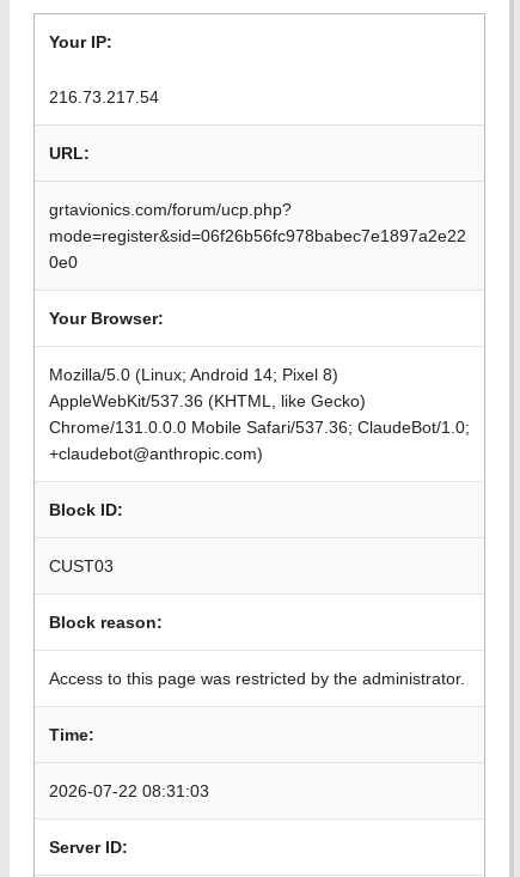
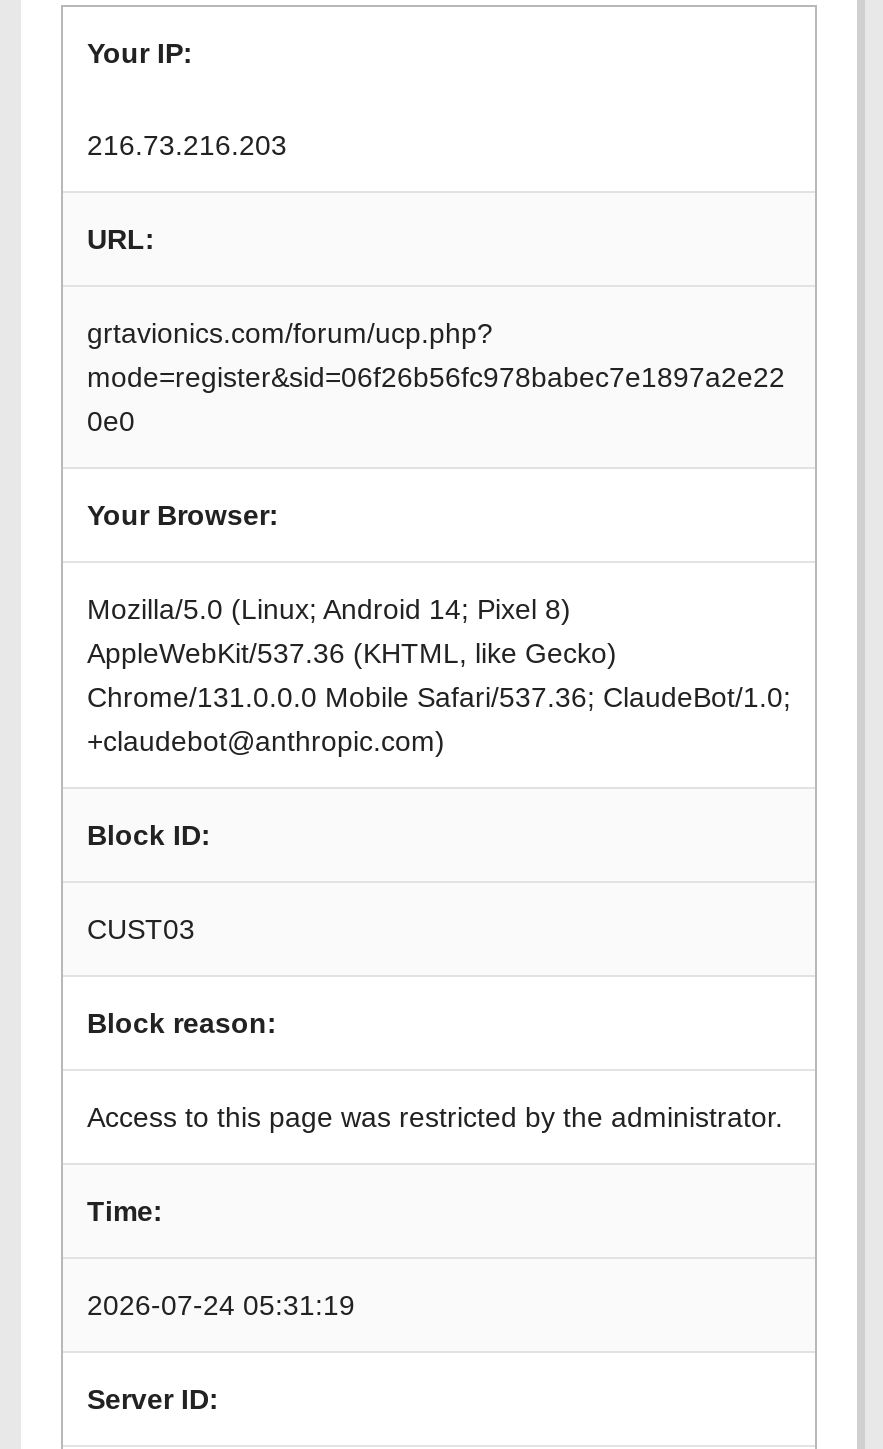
[49,87,159,106] 216.73.217.54 -> [87,129,287,161] 216.73.216.203
[49,781,209,800] 2026-07-22 08:31:03 -> [87,1289,355,1321] 2026-07-24 05:31:19

